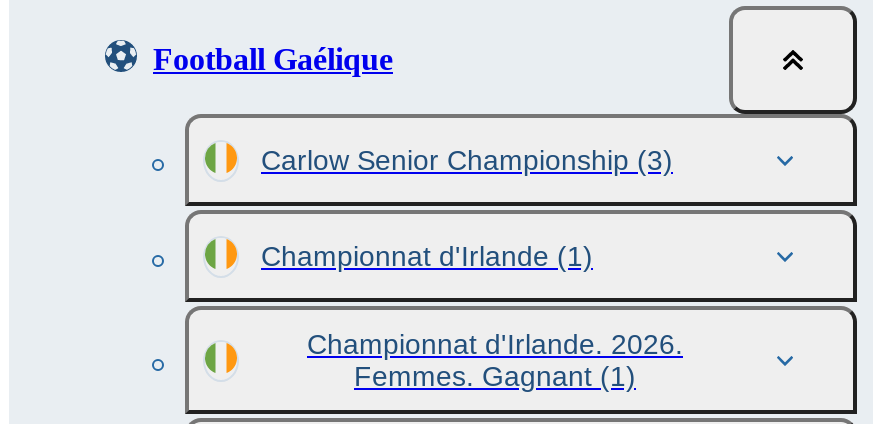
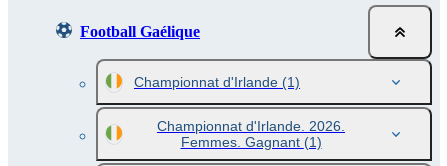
[261,144,673,176] Carlow Senior Championship (3) -> none

